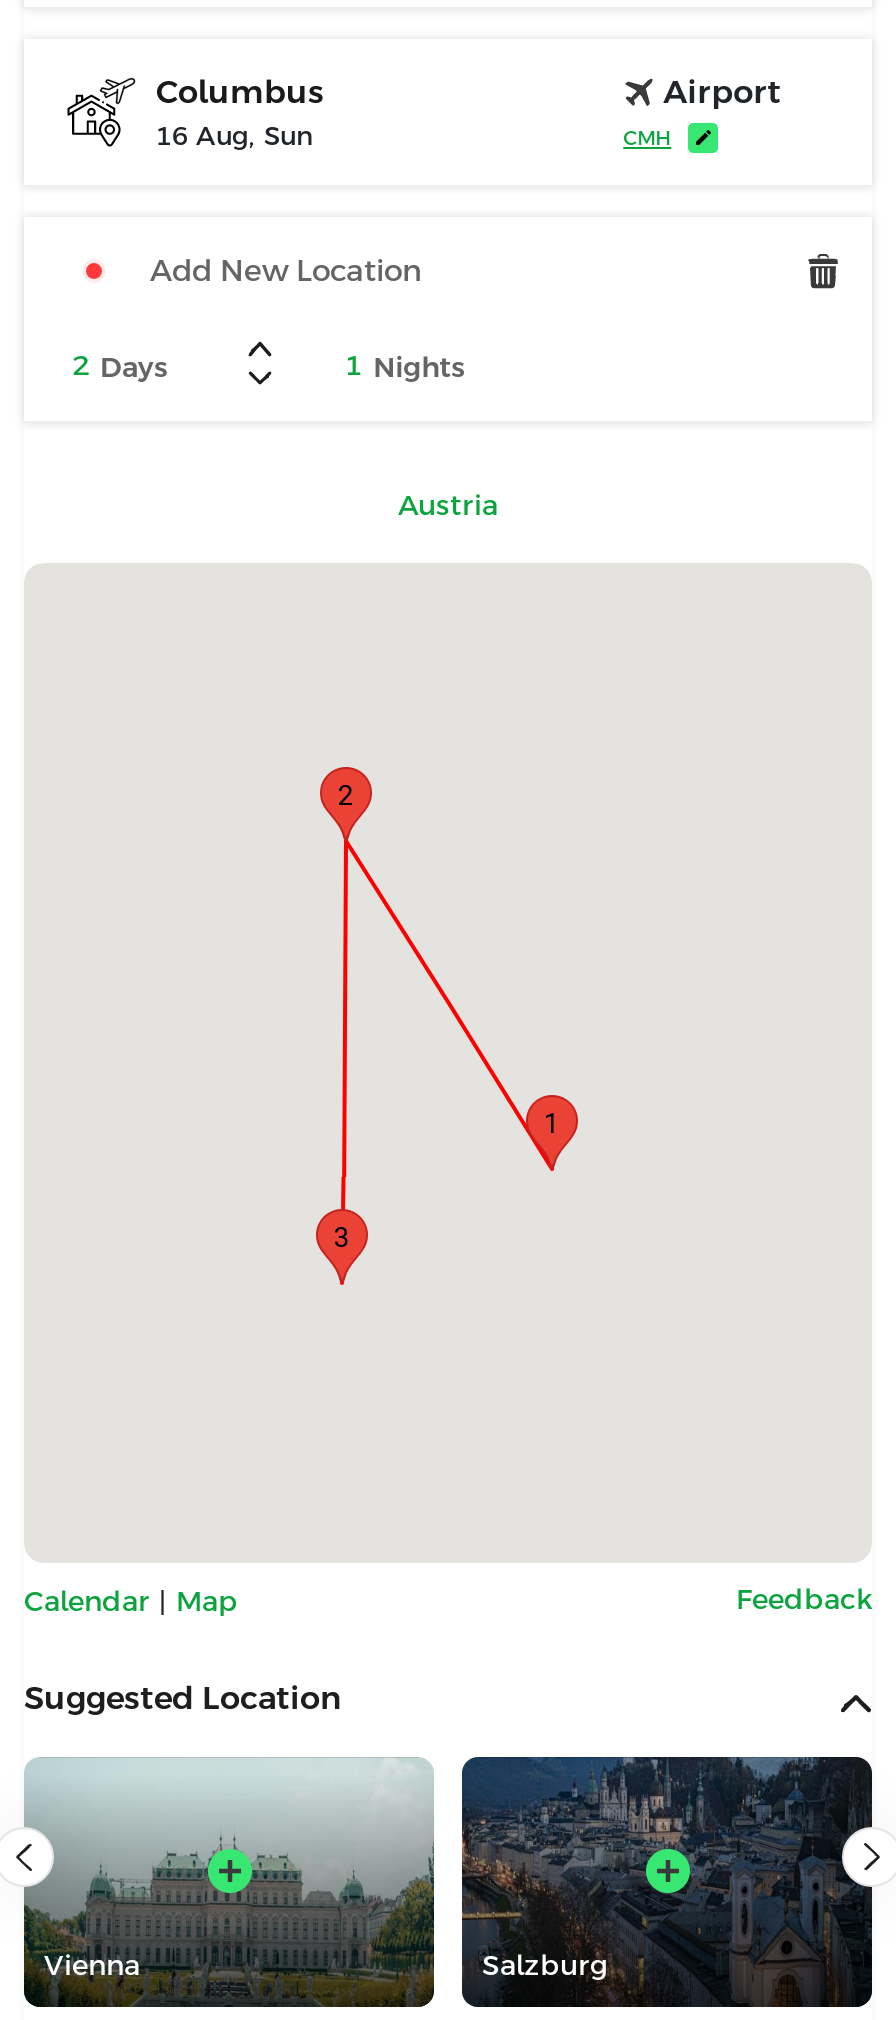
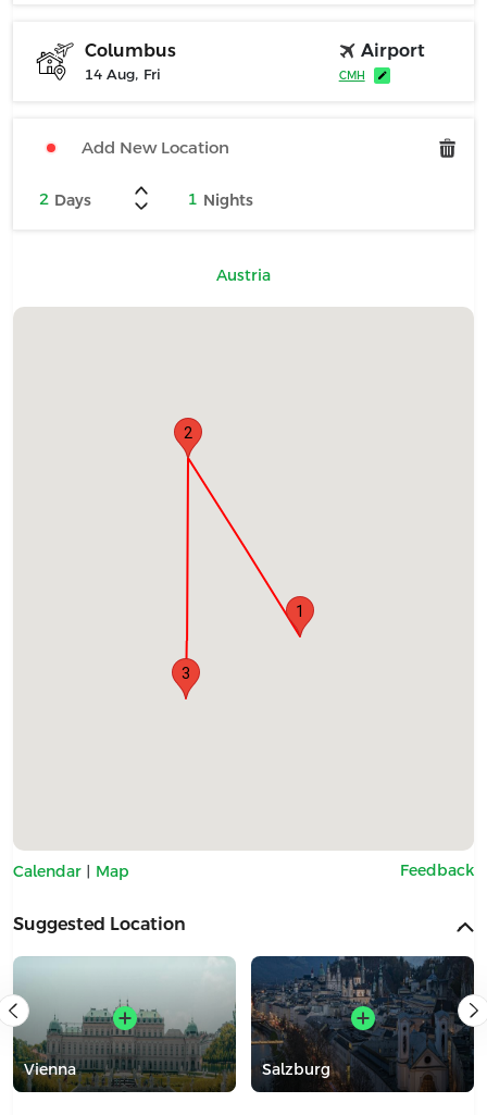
[156,121,314,151] 16 Aug, Sun -> [85,66,161,83] 14 Aug, Fri

